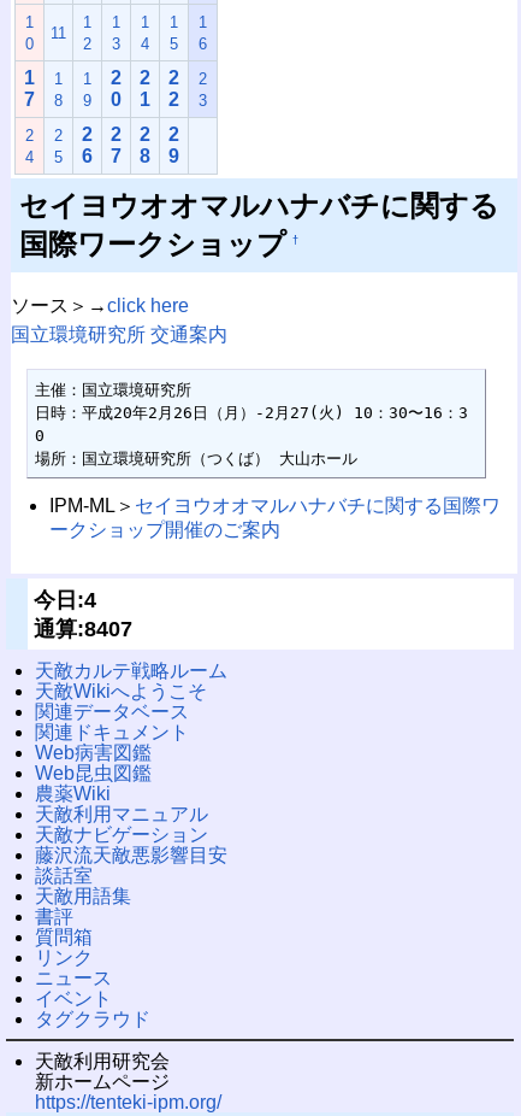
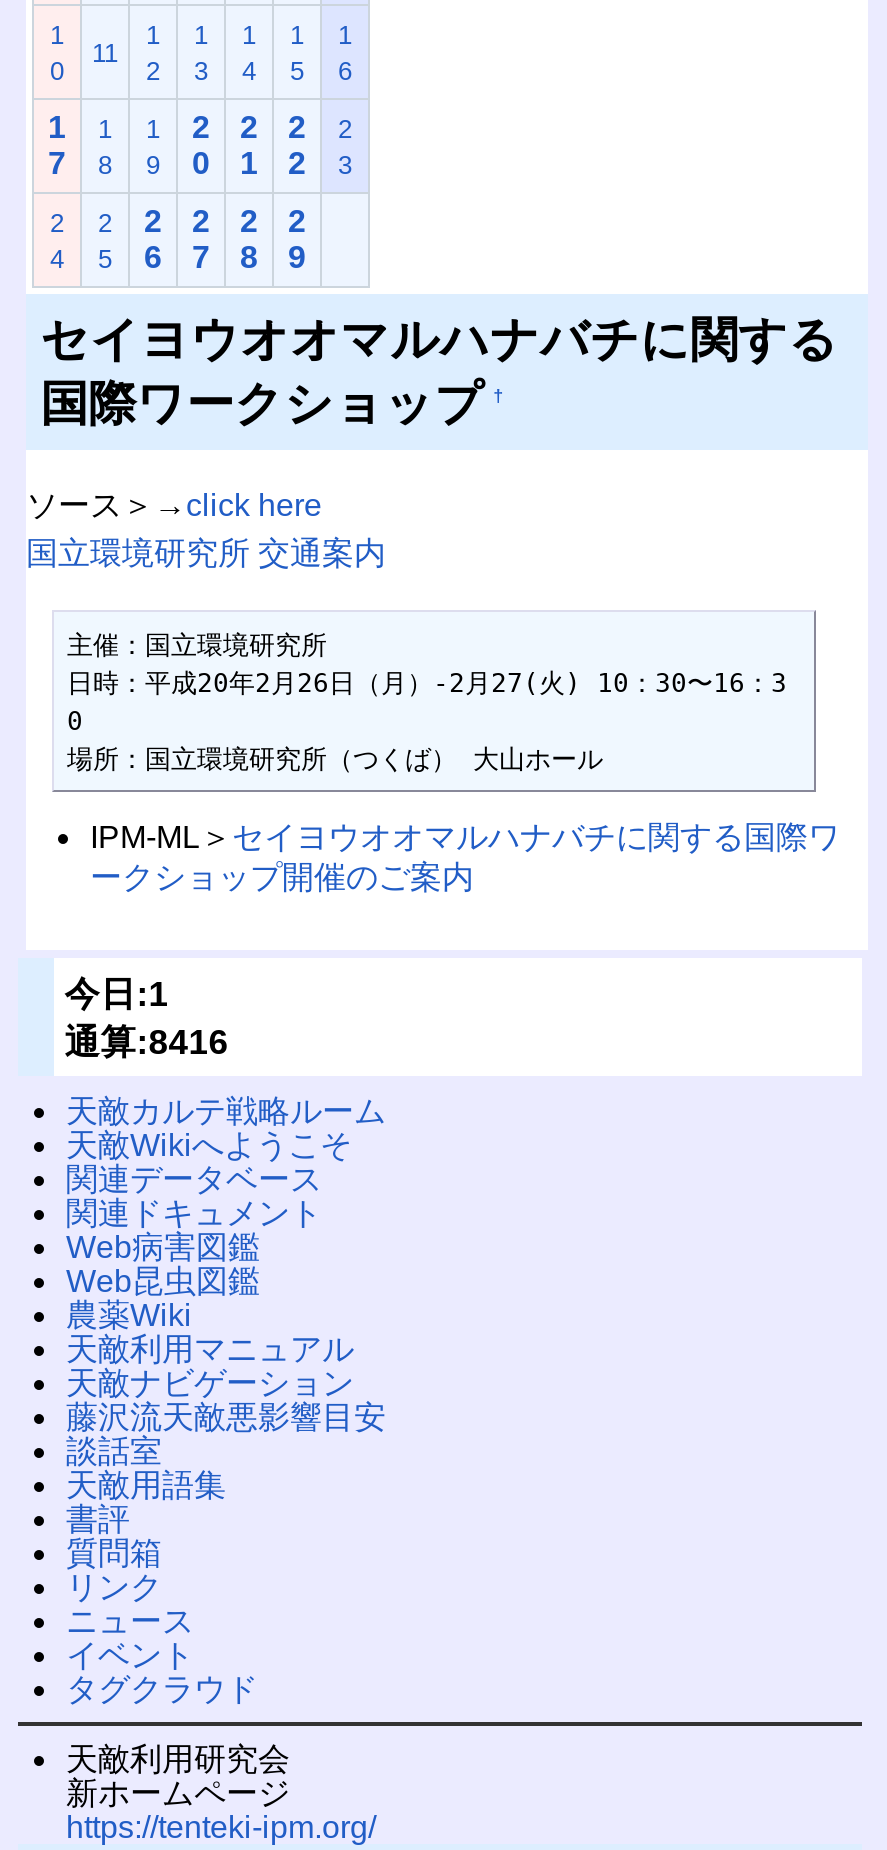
[34,588,96,612] 今日:4 -> [64,973,168,1013] 今日:1
[34,617,133,641] 通算:8407 -> [64,1021,228,1061] 通算:8416

